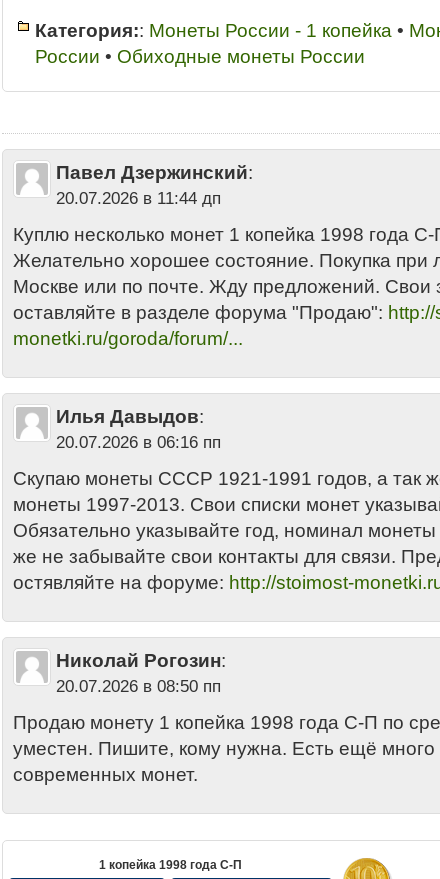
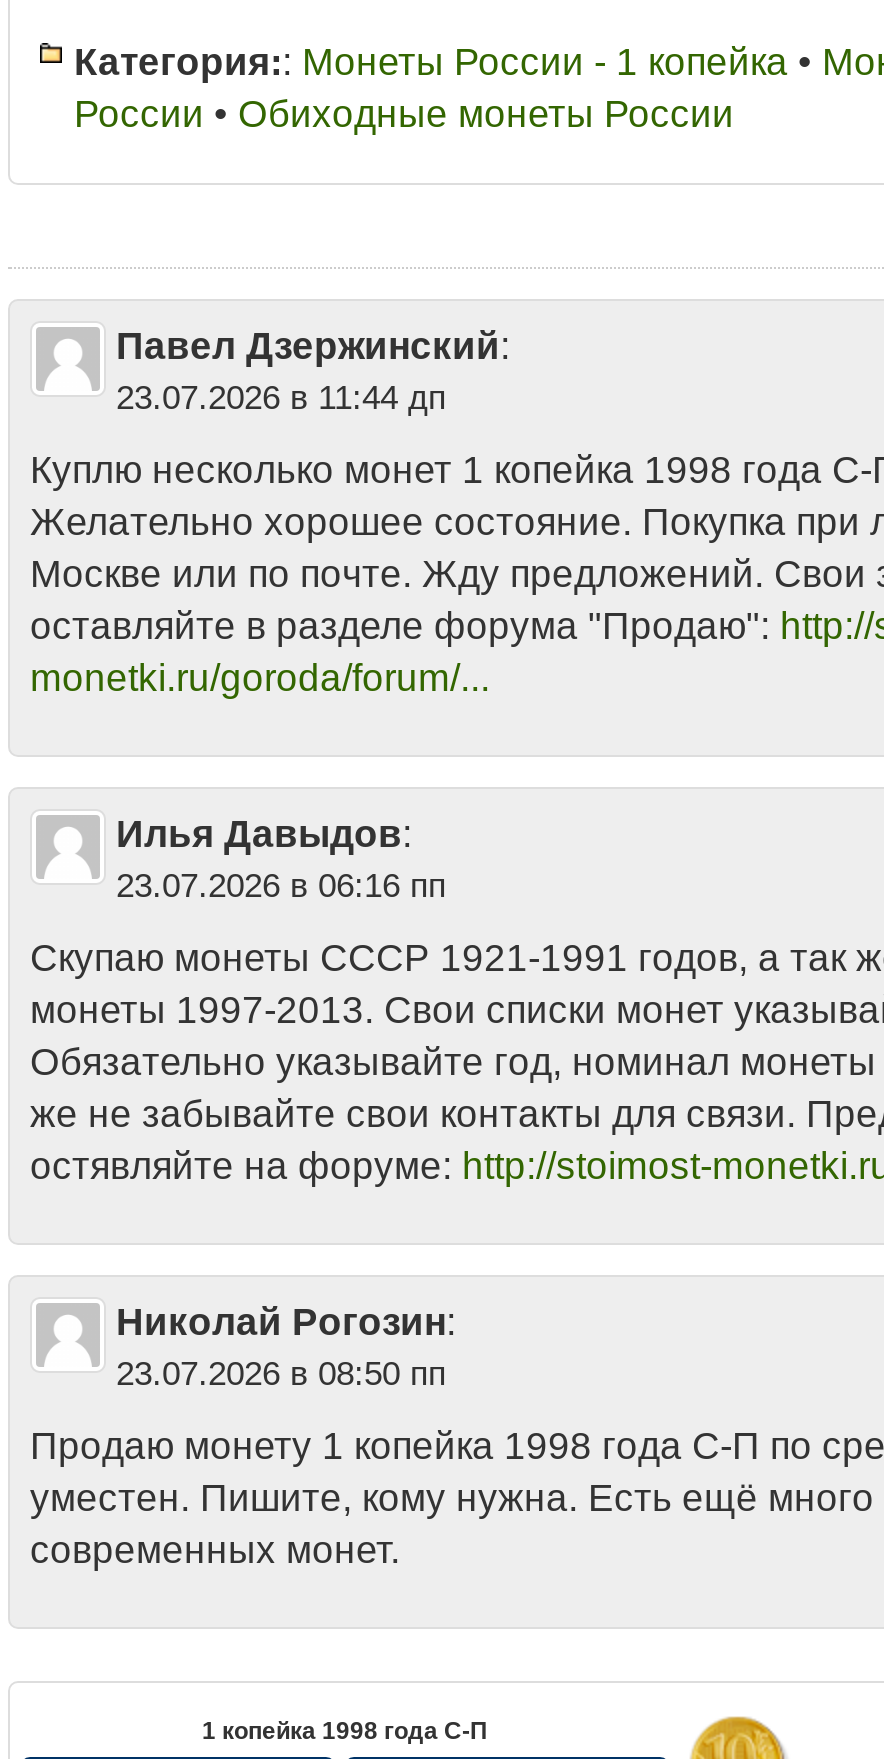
[56,189,226,208] 20.07.2026 в 11:44 дп -> [116,379,456,417] 23.07.2026 в 11:44 дп
[56,433,221,452] 20.07.2026 в 06:16 пп -> [116,867,446,905] 23.07.2026 в 06:16 пп
[56,677,226,696] 20.07.2026 в 08:50 пп -> [116,1355,456,1393] 23.07.2026 в 08:50 пп

